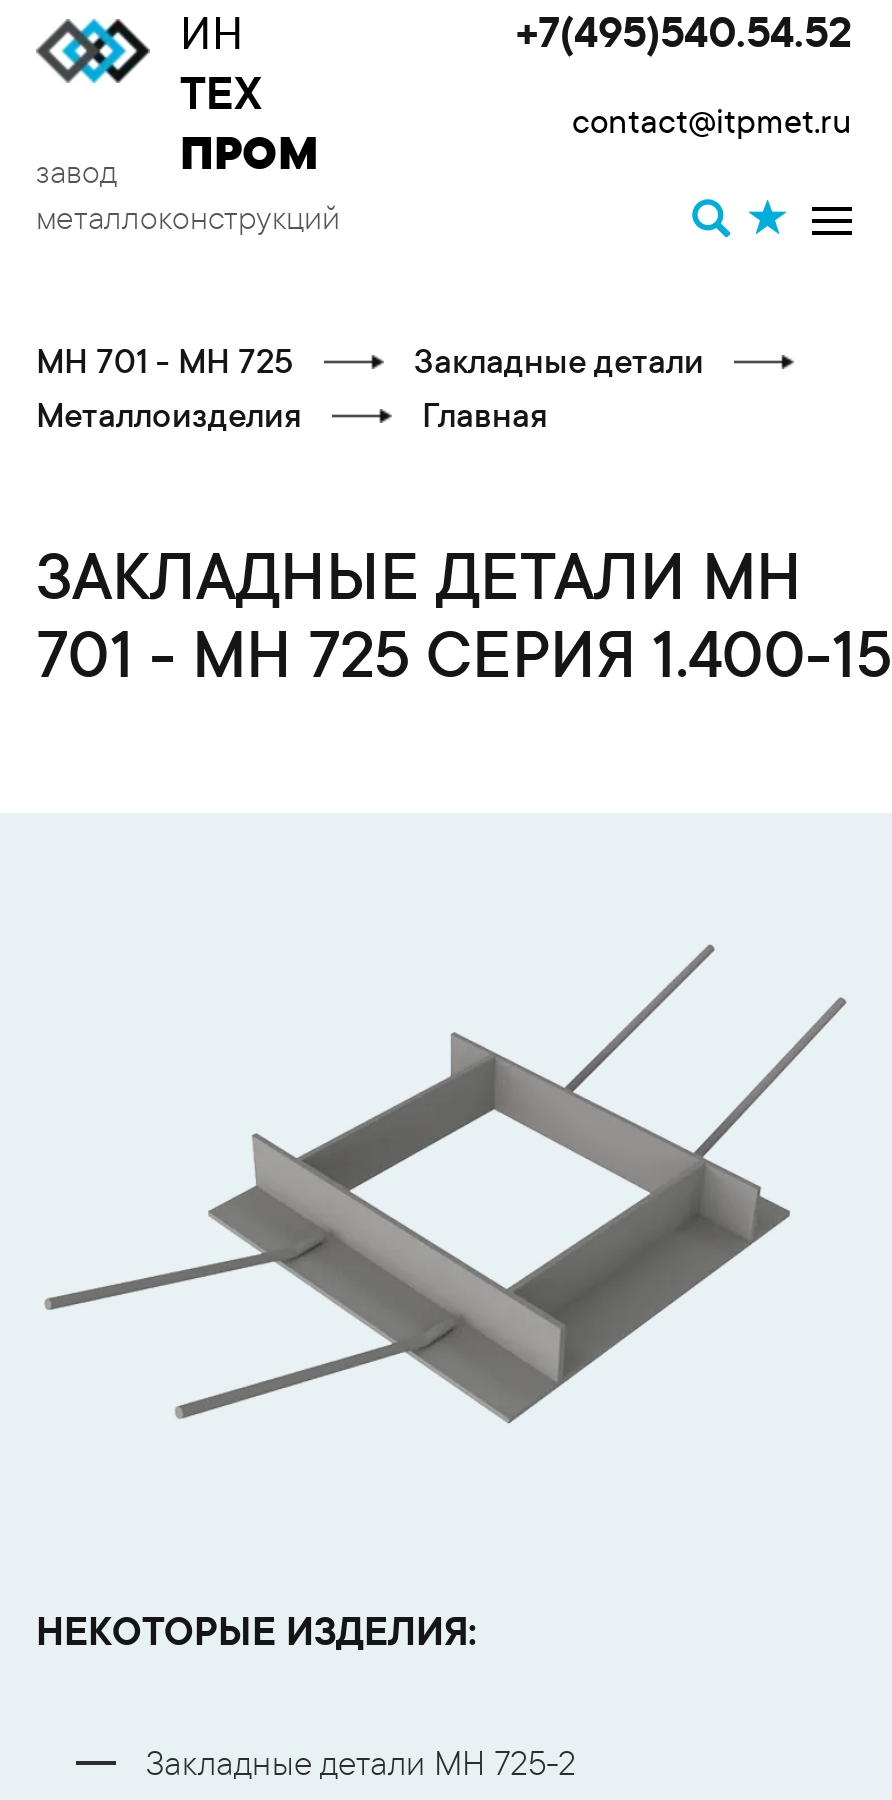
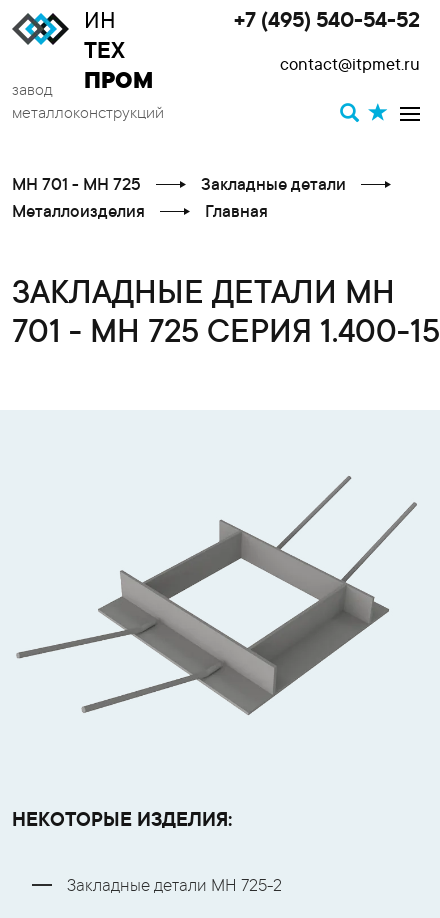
[516,13,852,61] +7(495)540.54.52 -> [234,10,420,34] +7 (495) 540-54-52

